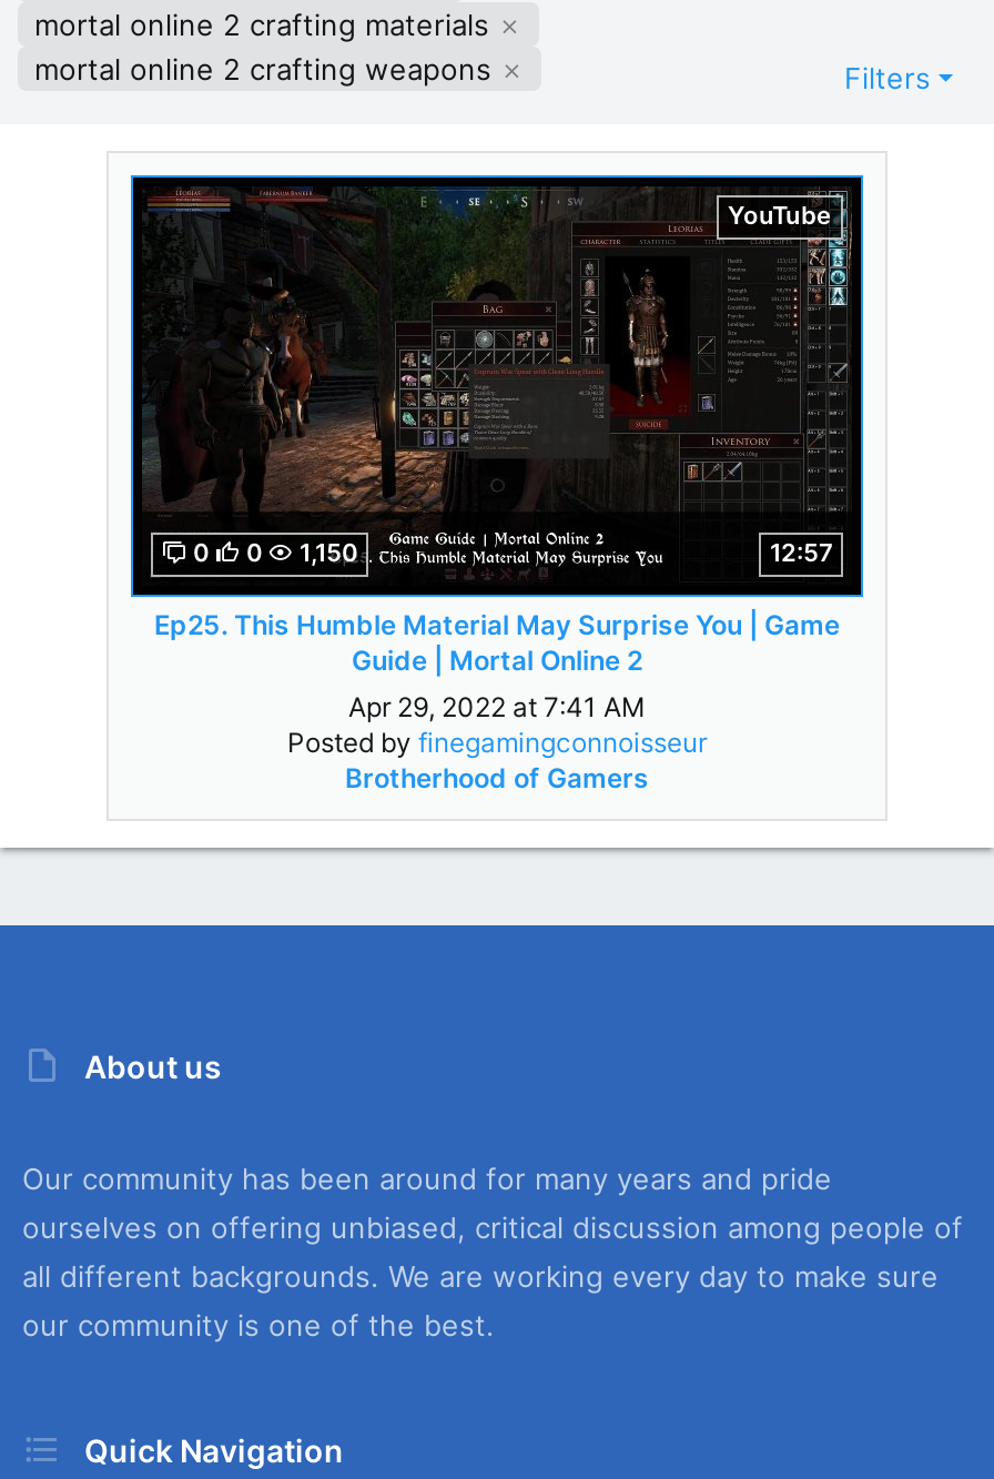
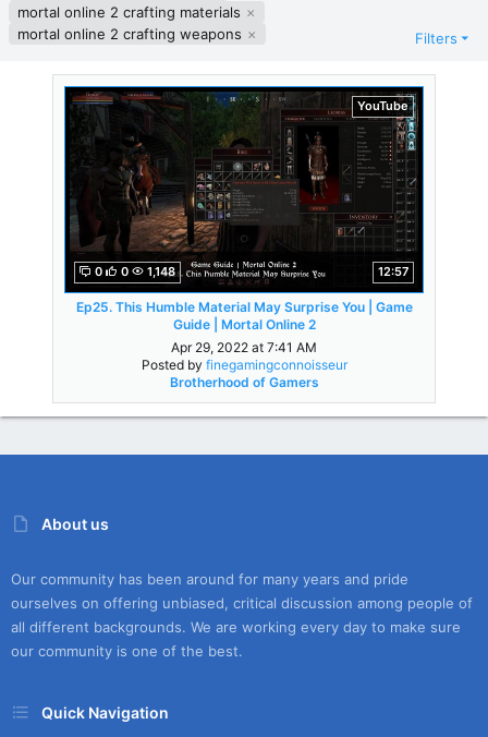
[293,537,357,568] 1,150 -> [144,264,175,279] 1,148

